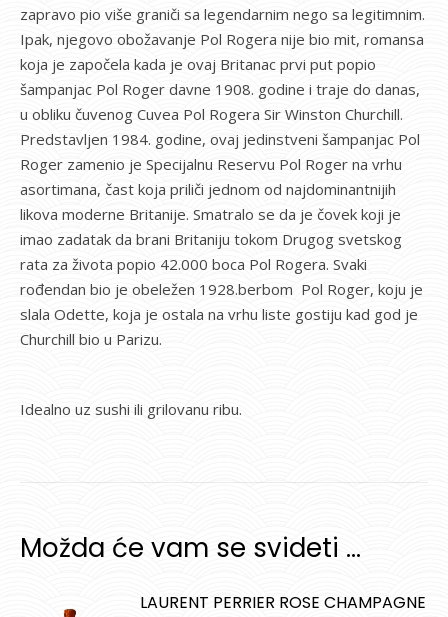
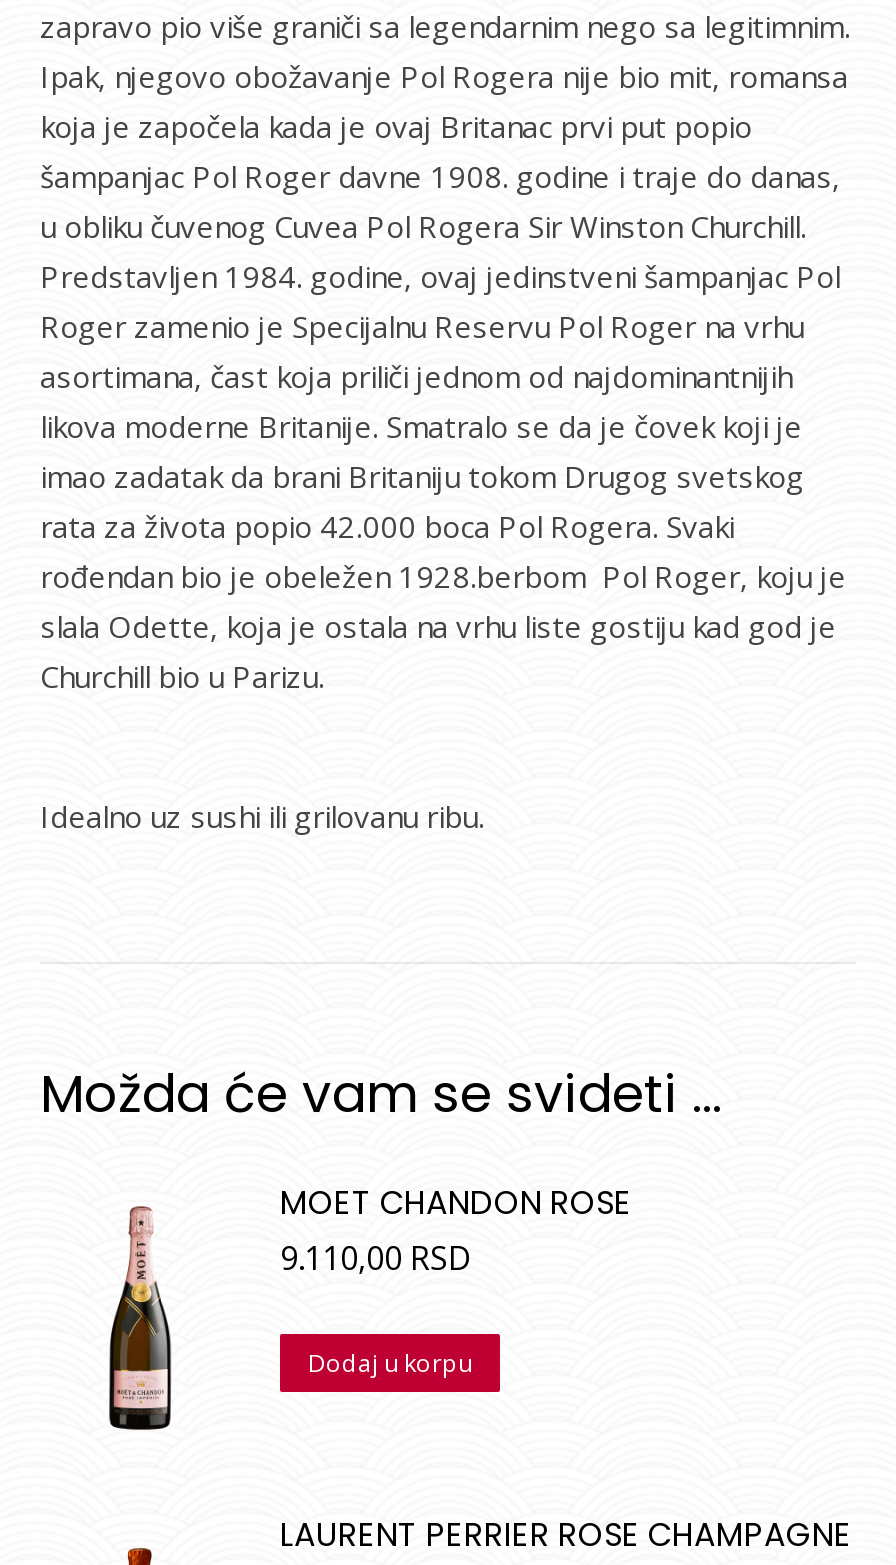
none -> [106,1204,174,1432] [image]
none -> [280,1181,632,1381] MOET CHANDON ROSE | 9.110,00 RSD | Dodaj u korpu

